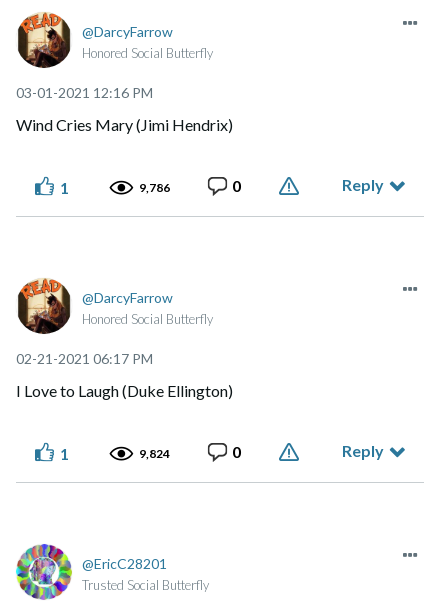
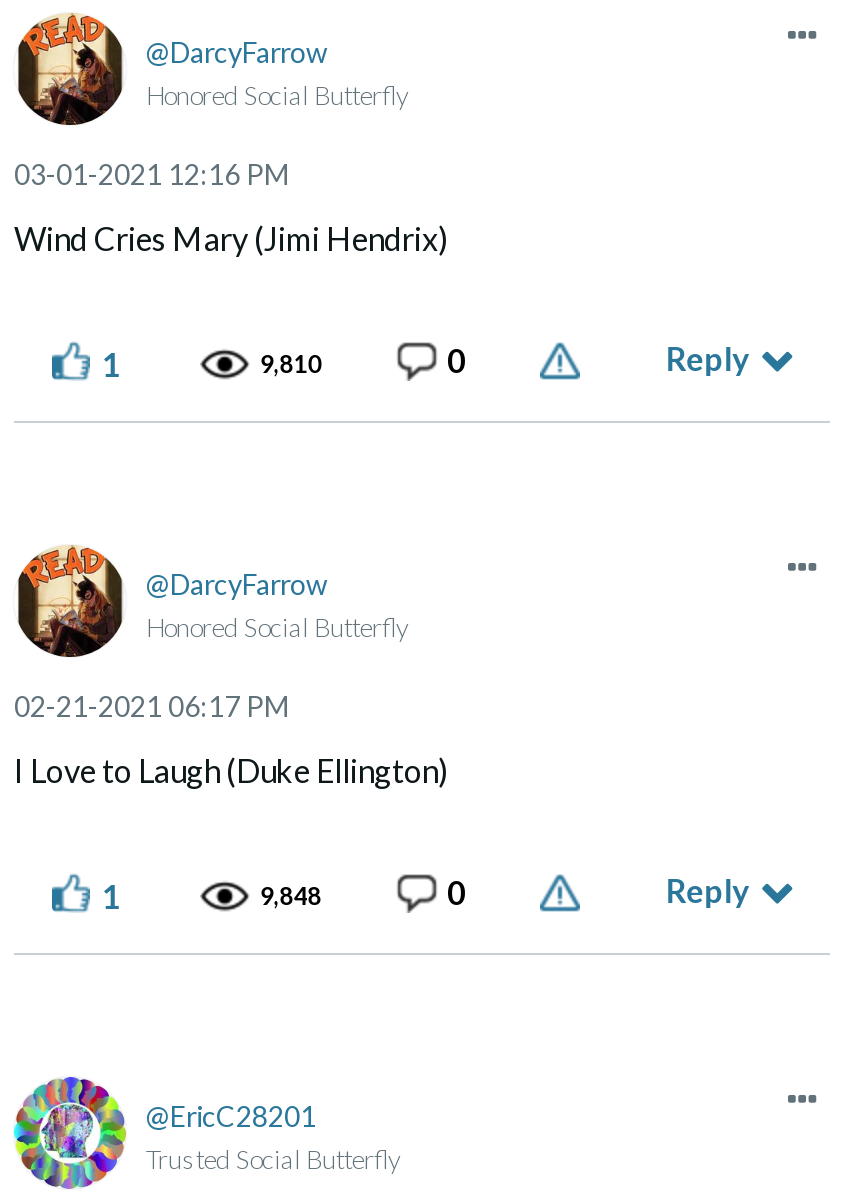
[139,180,170,195] 9,786 -> [259,348,321,378] 9,810
[139,446,170,461] 9,824 -> [259,880,321,910] 9,848

